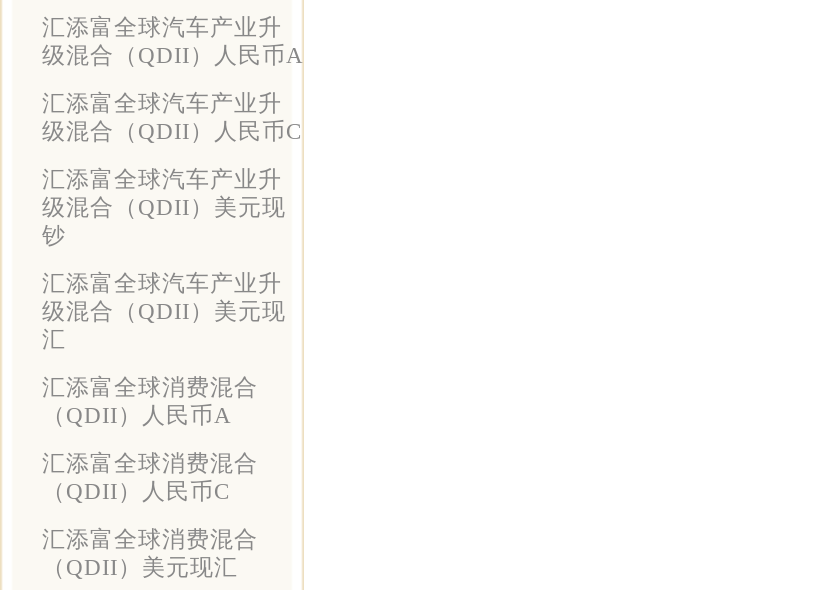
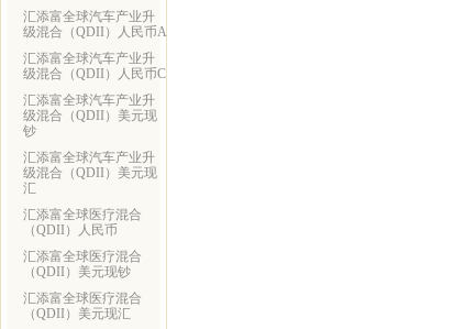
[42,375,258,427] 汇添富全球消费混合 | （QDII）人民币A -> [23,208,142,237] 汇添富全球医疗混合 | （QDII）人民币
[42,451,258,503] 汇添富全球消费混合 | （QDII）人民币C -> [23,250,142,278] 汇添富全球医疗混合 | （QDII）美元现钞
[42,527,258,551] 汇添富全球消费混合 -> [23,292,142,305] 汇添富全球医疗混合

